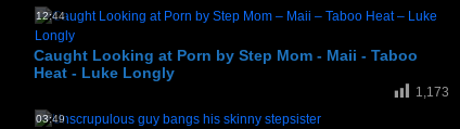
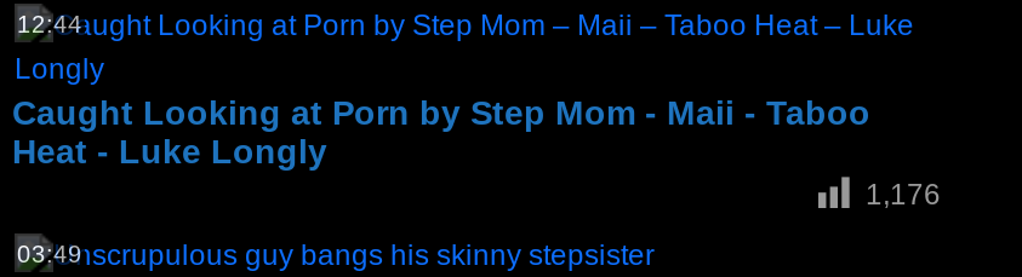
[416,85,449,100] 1,173 -> [866,178,941,212] 1,176

